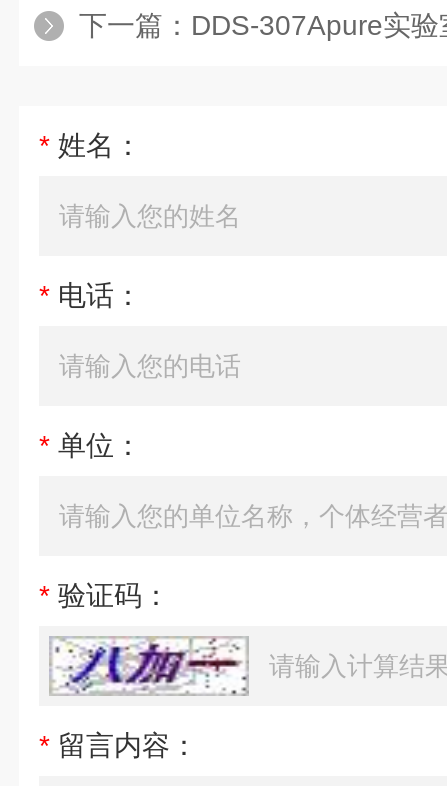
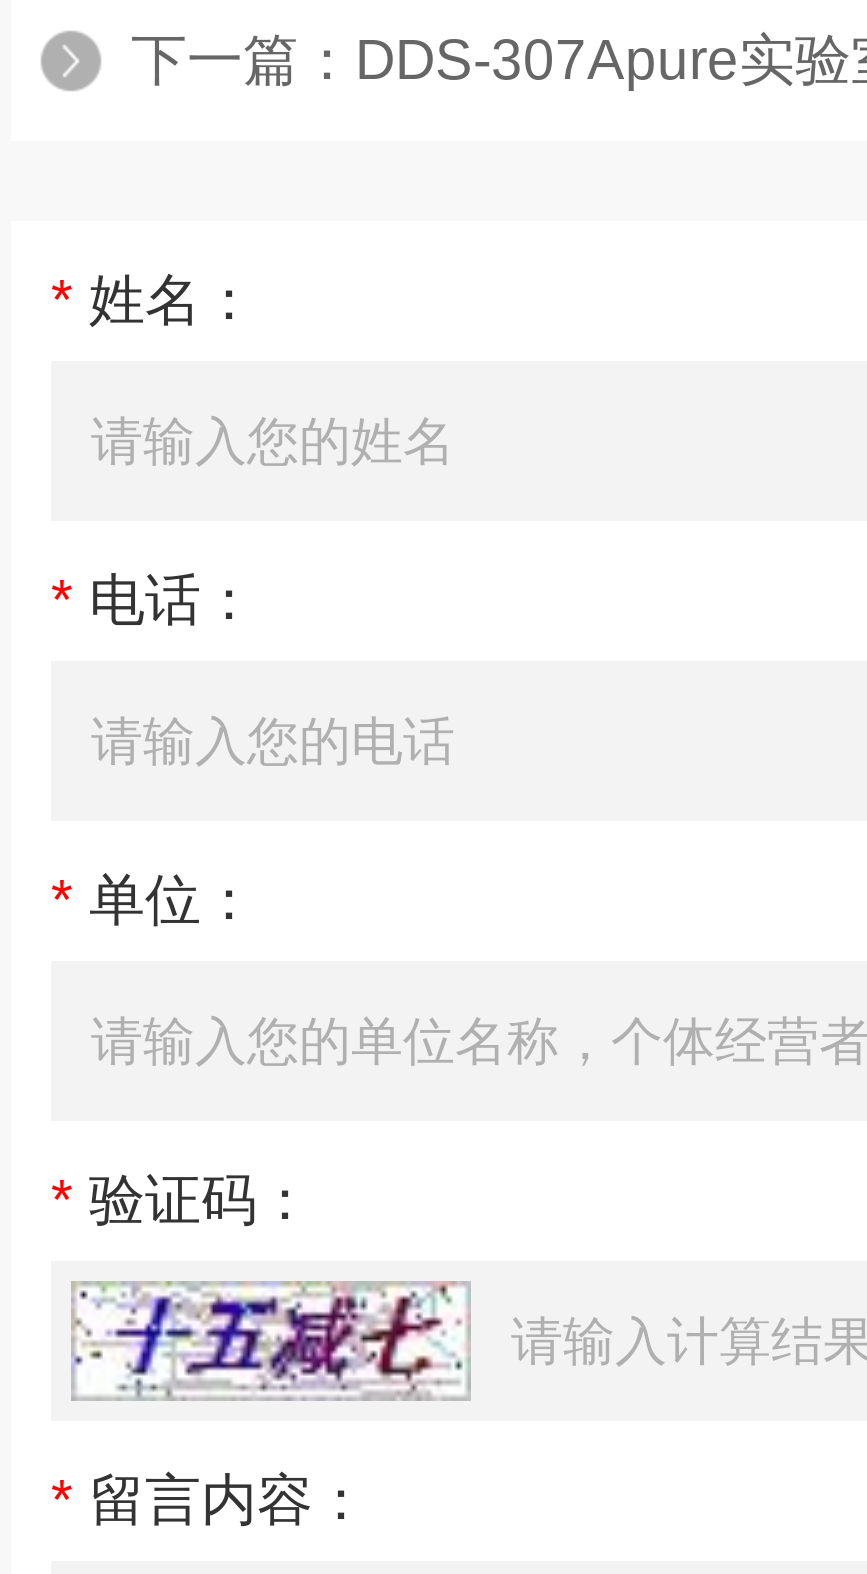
[49,635,248,695] [image] -> [71,1281,467,1399] [image]

